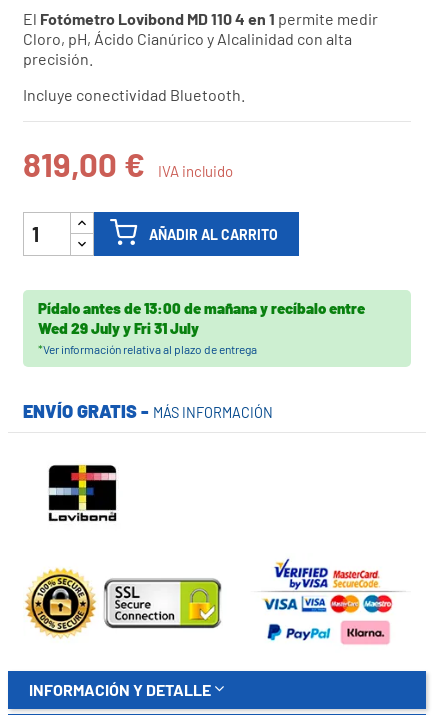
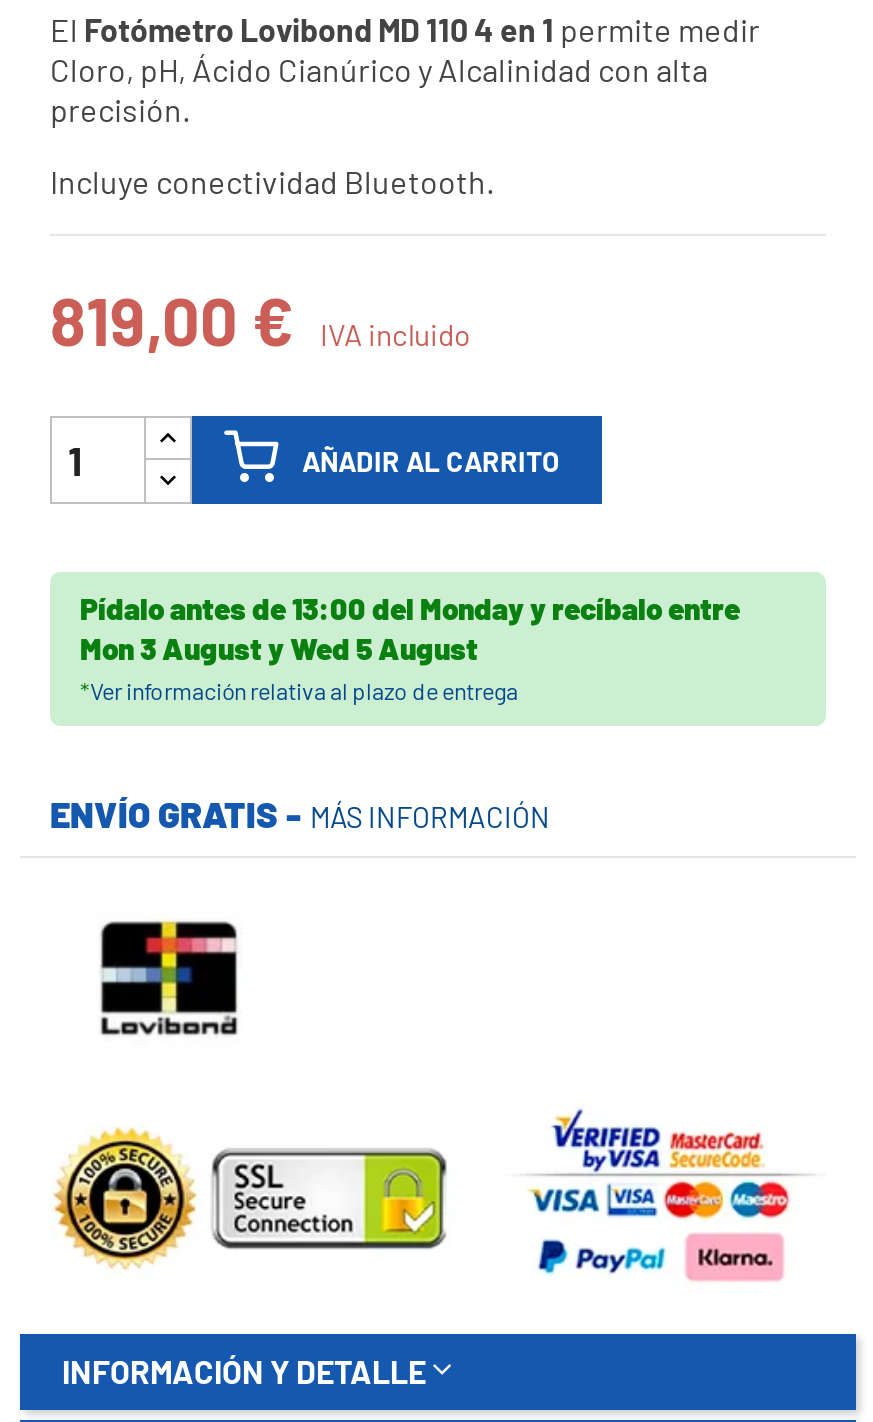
[38,299,365,317] Pídalo antes de 13:00 de mañanay recíbalo entre -> [80,590,740,626] Pídalo antes de 13:00 del Mondayy recíbalo entre
[38,319,199,337] Wed 29 July y Fri 31 July -> [80,630,478,666] Mon 3 August y Wed 5 August

